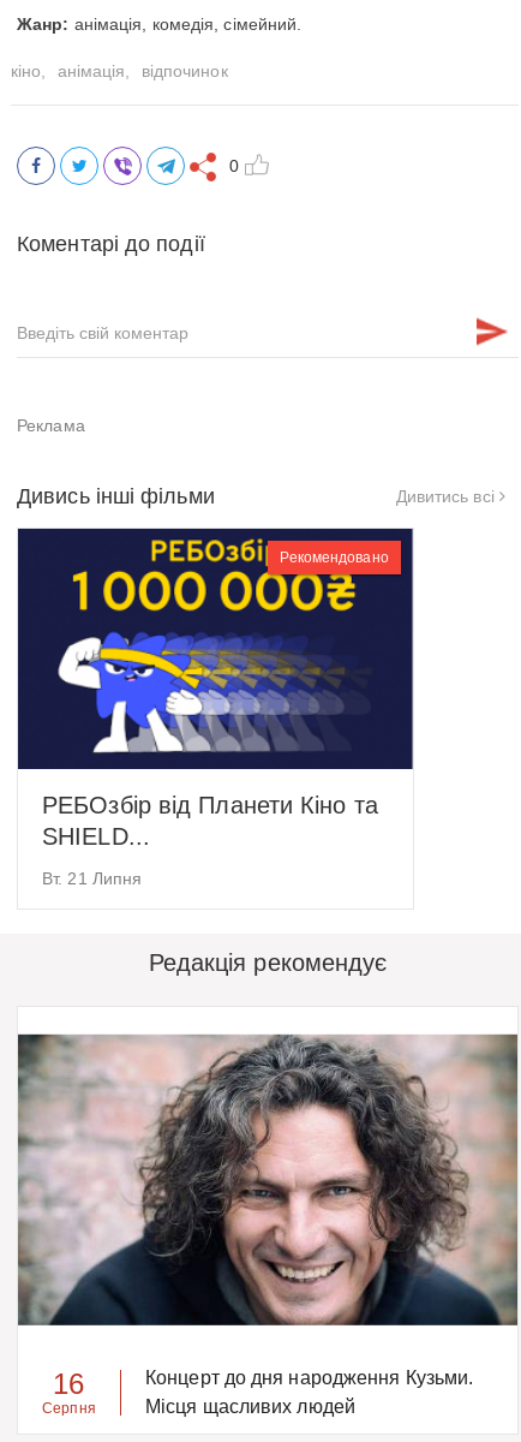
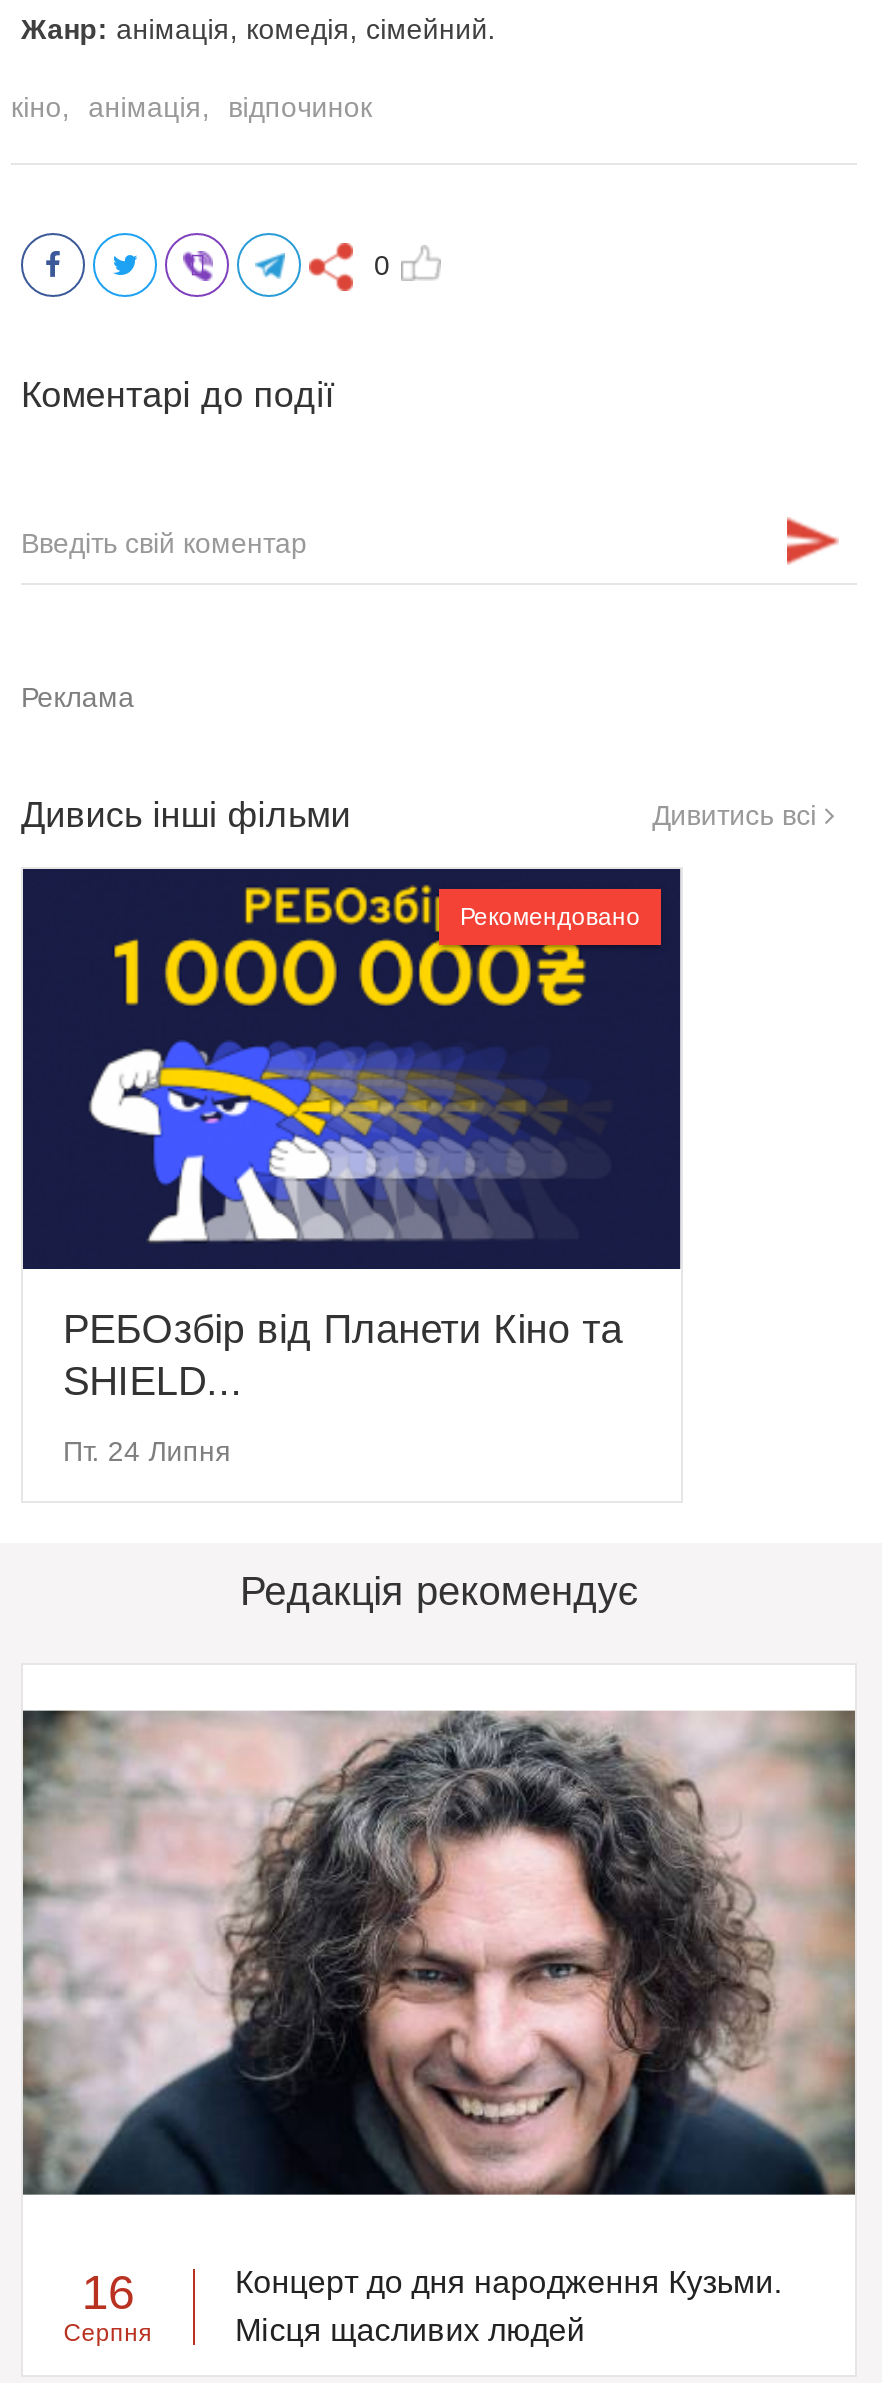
[42,869,142,888] Вт. 21 Липня -> [63,1435,231,1467] Пт. 24 Липня

